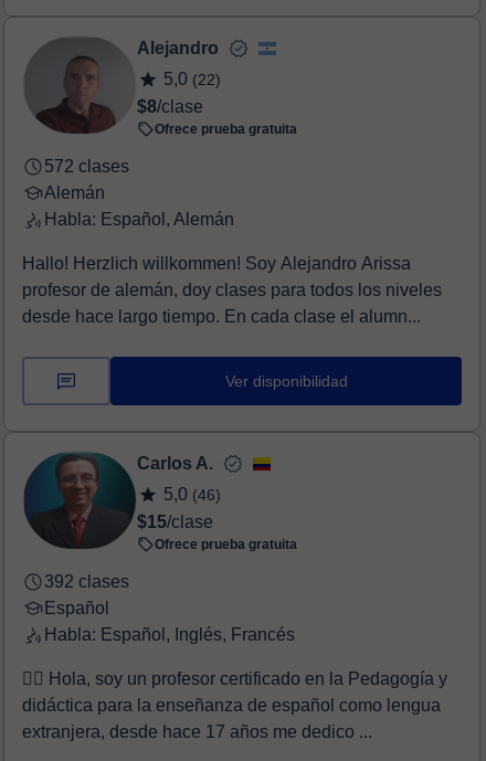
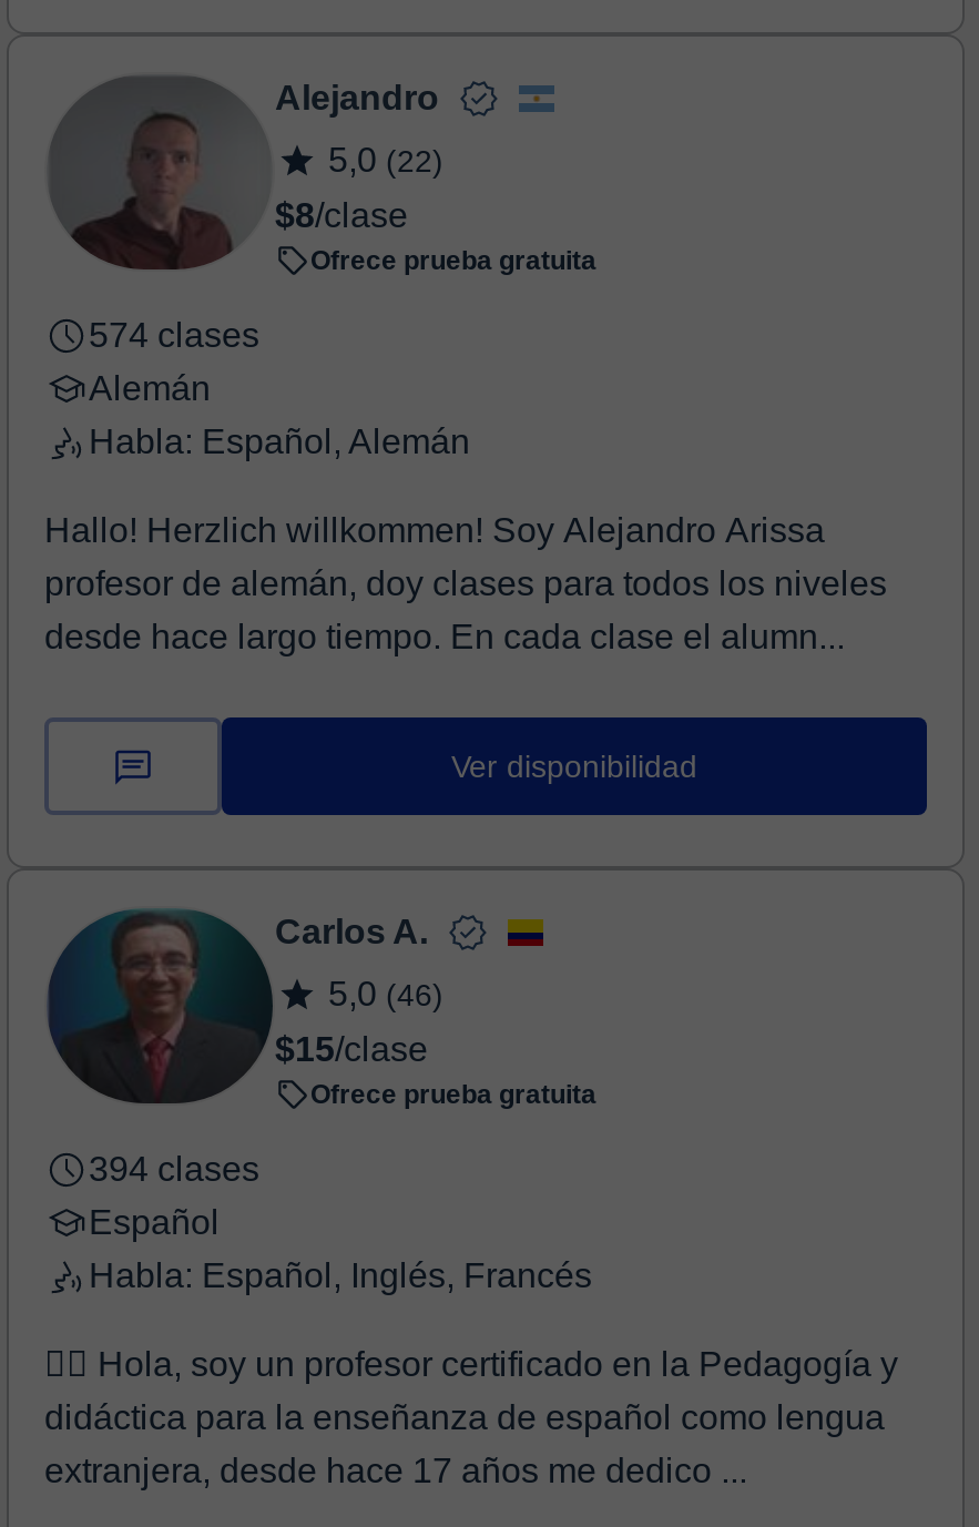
[44,157,129,176] 572 clases -> [89,316,259,354] 574 clases
[44,572,129,591] 392 clases -> [89,1150,259,1188] 394 clases

